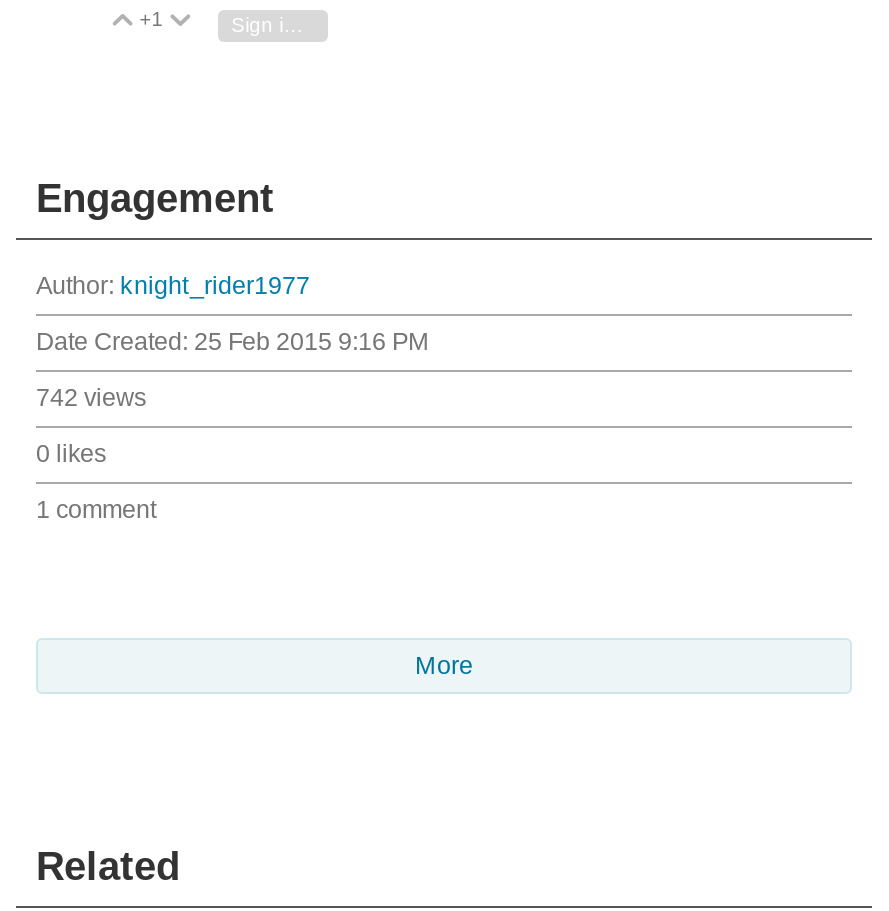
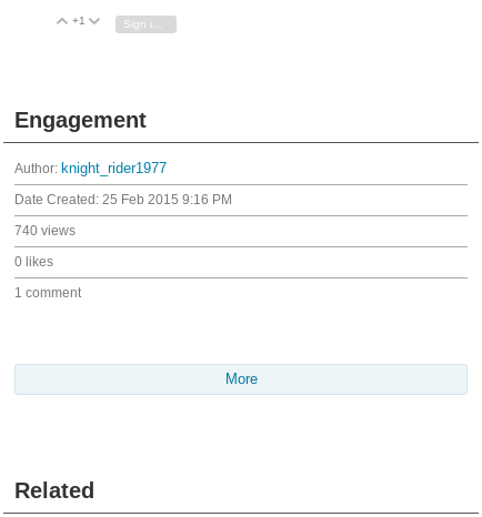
[36,384,146,412] 742 views -> [14,223,76,239] 740 views

